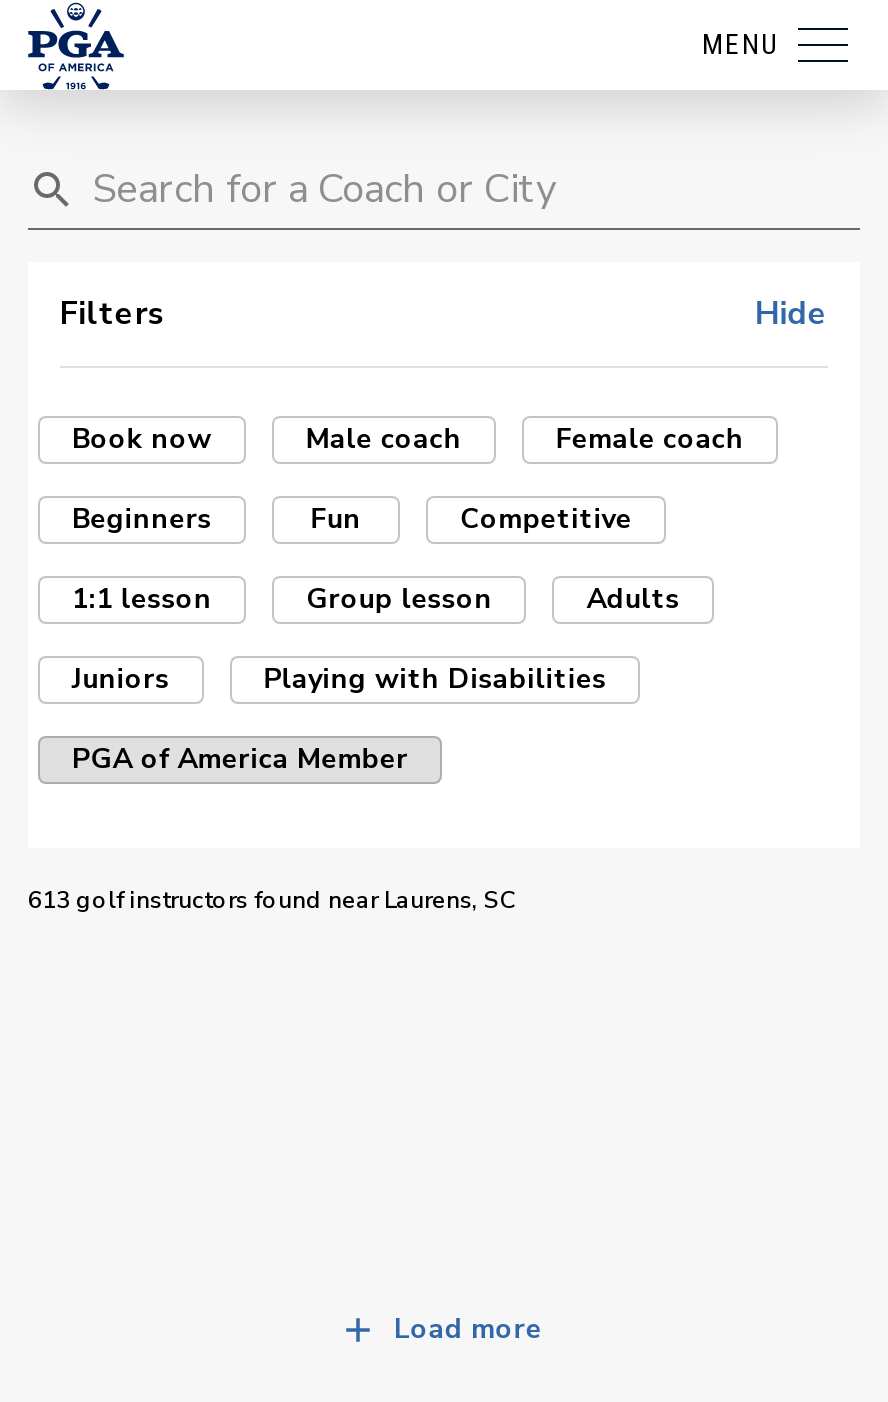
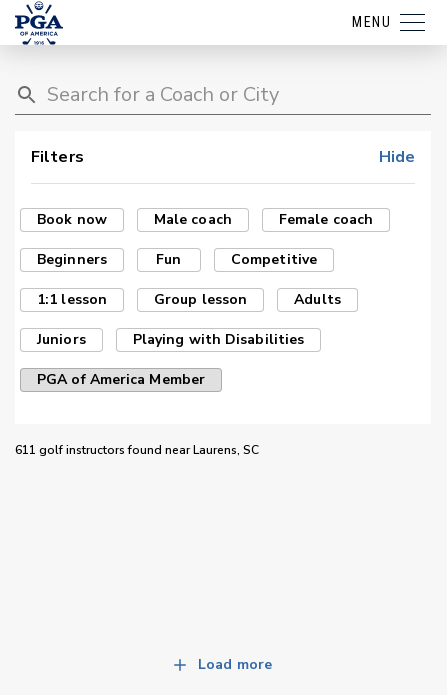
[28,884,516,916] 613 golf instructors found near Laurens, SC -> [15,442,259,458] 611 golf instructors found near Laurens, SC

